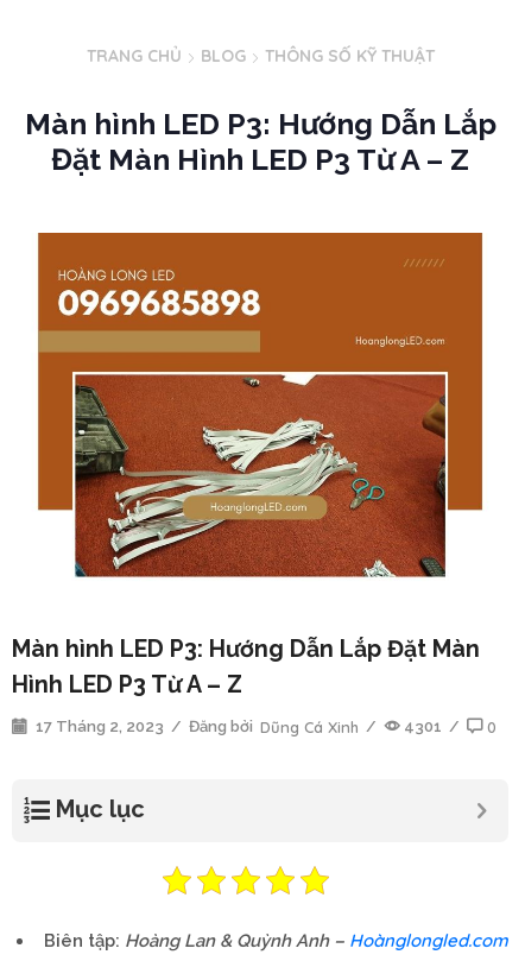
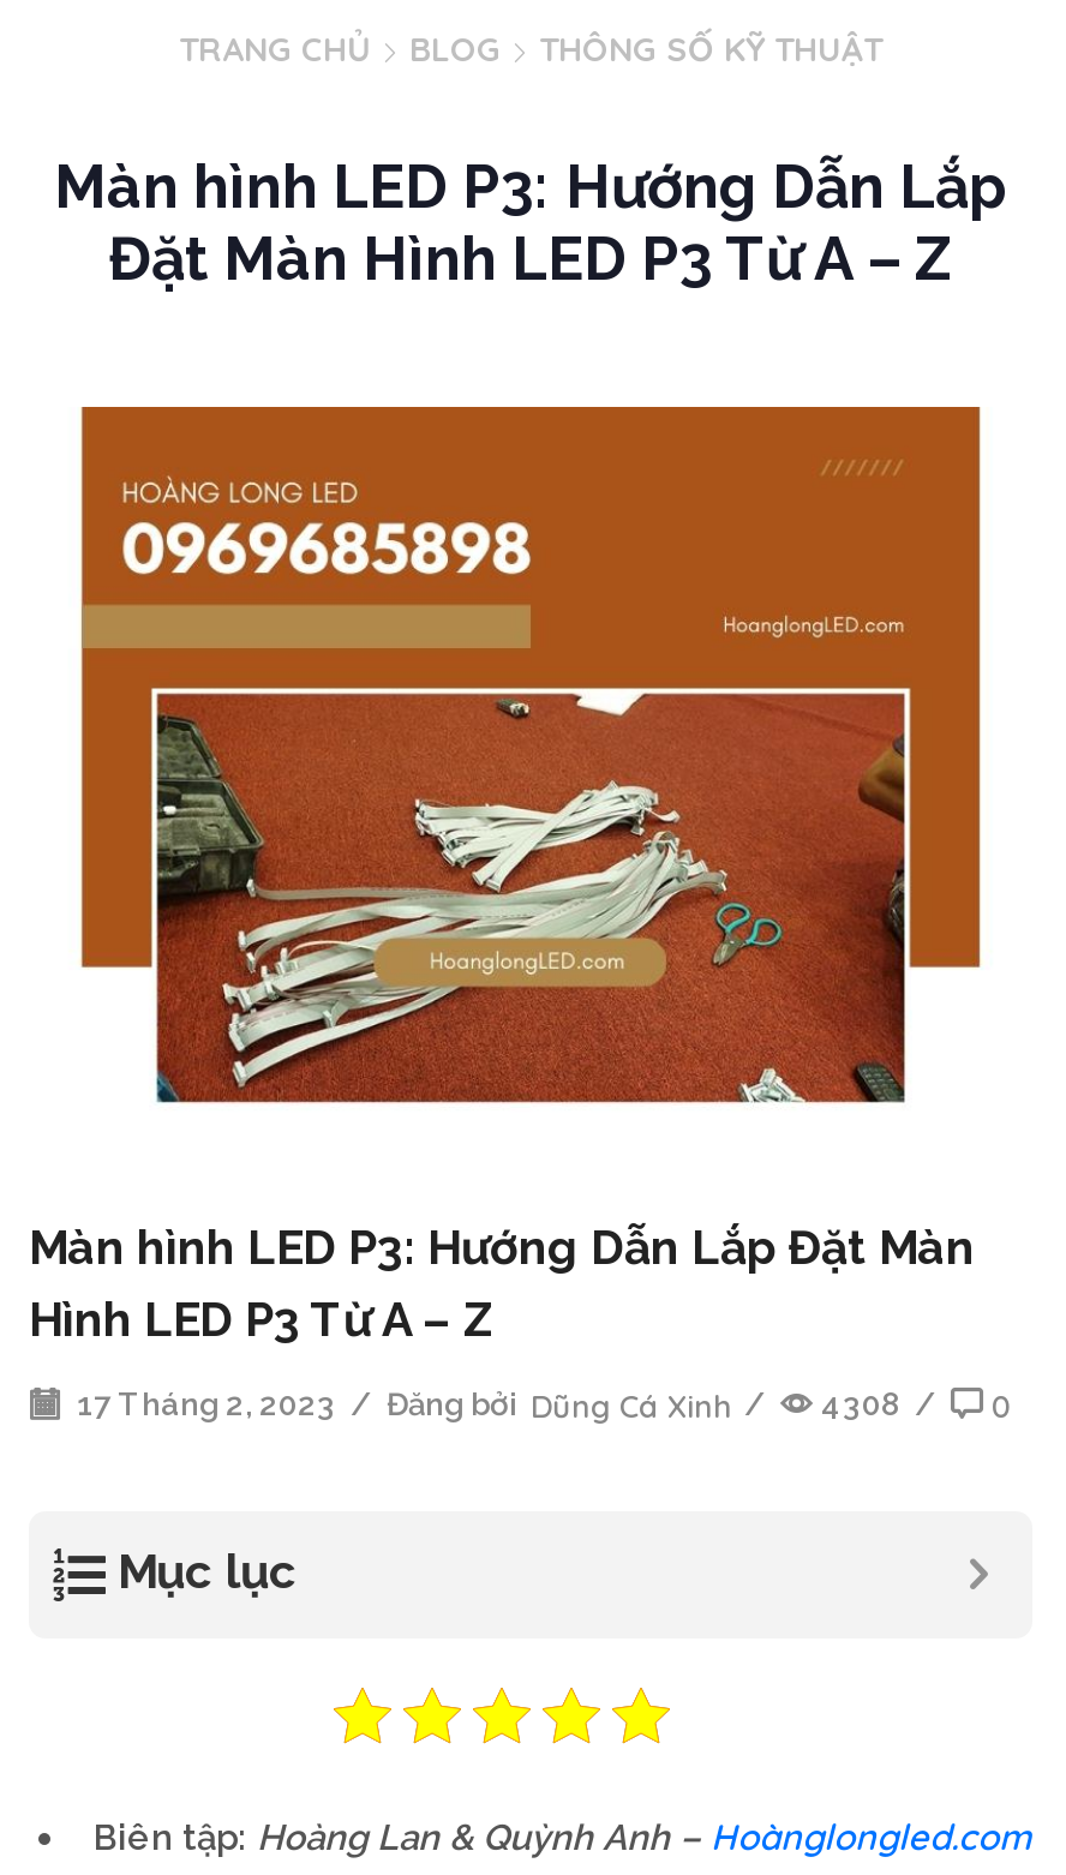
[32,717,496,736] 17 Tháng 2, 2023 / Đăng bởi Dũng Cá Xinh / 4301 / 0 -> [70,1385,1011,1424] 17 Tháng 2, 2023 / Đăng bởi Dũng Cá Xinh / 4308 / 0

